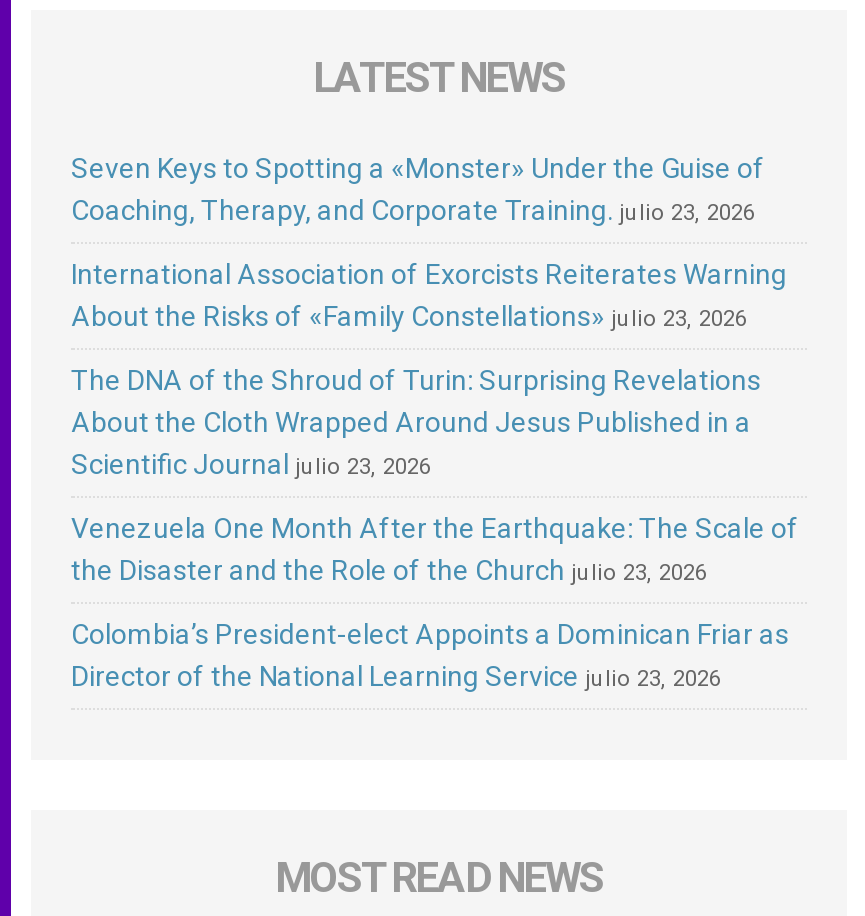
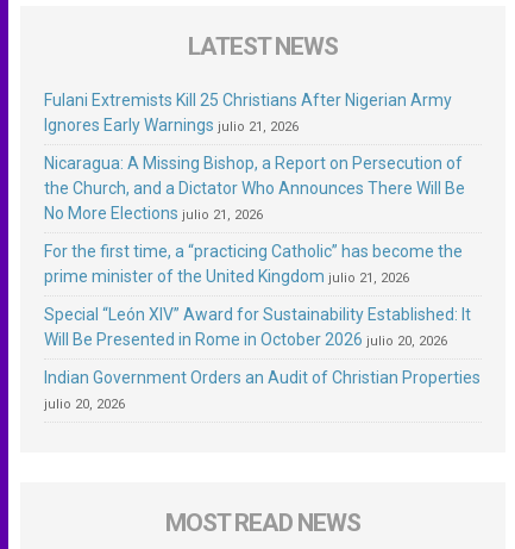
[71,151,799,691] Seven Keys to Spotting a «Monster» Under the Guise of | Coaching, Therapy, and Corporate Training. julio 23, 2026 | International Association of Exorcists Reiterates Warning | About the Risks of «Family Constellations» julio 23, 2026 | The DNA of the Shroud of Turin: Surprising Revelations | About the Cloth Wrapped Around Jesus Published in a | Scientific Journal julio 23, 2026 | Venezuela One Month After the Earthquake: The Scale of | the Disaster and the Role of the Church julio 23, 2026 | Colombia’s President-elect Appoints a Dominican Friar as | Director of the National Learning Service julio 23, 2026 -> [44,90,481,411] Fulani Extremists Kill 25 Christians After Nigerian Army | Ignores Early Warnings julio 21, 2026 | Nicaragua: A Missing Bishop, a Report on Persecution of | the Church, and a Dictator Who Announces There Will Be | No More Elections julio 21, 2026 | For the first time, a “practicing Catholic” has become the | prime minister of the United Kingdom julio 21, 2026 | Special “León XIV” Award for Sustainability Established: It | Will Be Presented in Rome in October 2026 julio 20, 2026 | Indian Government Orders an Audit of Christian Properties | julio 20, 2026

